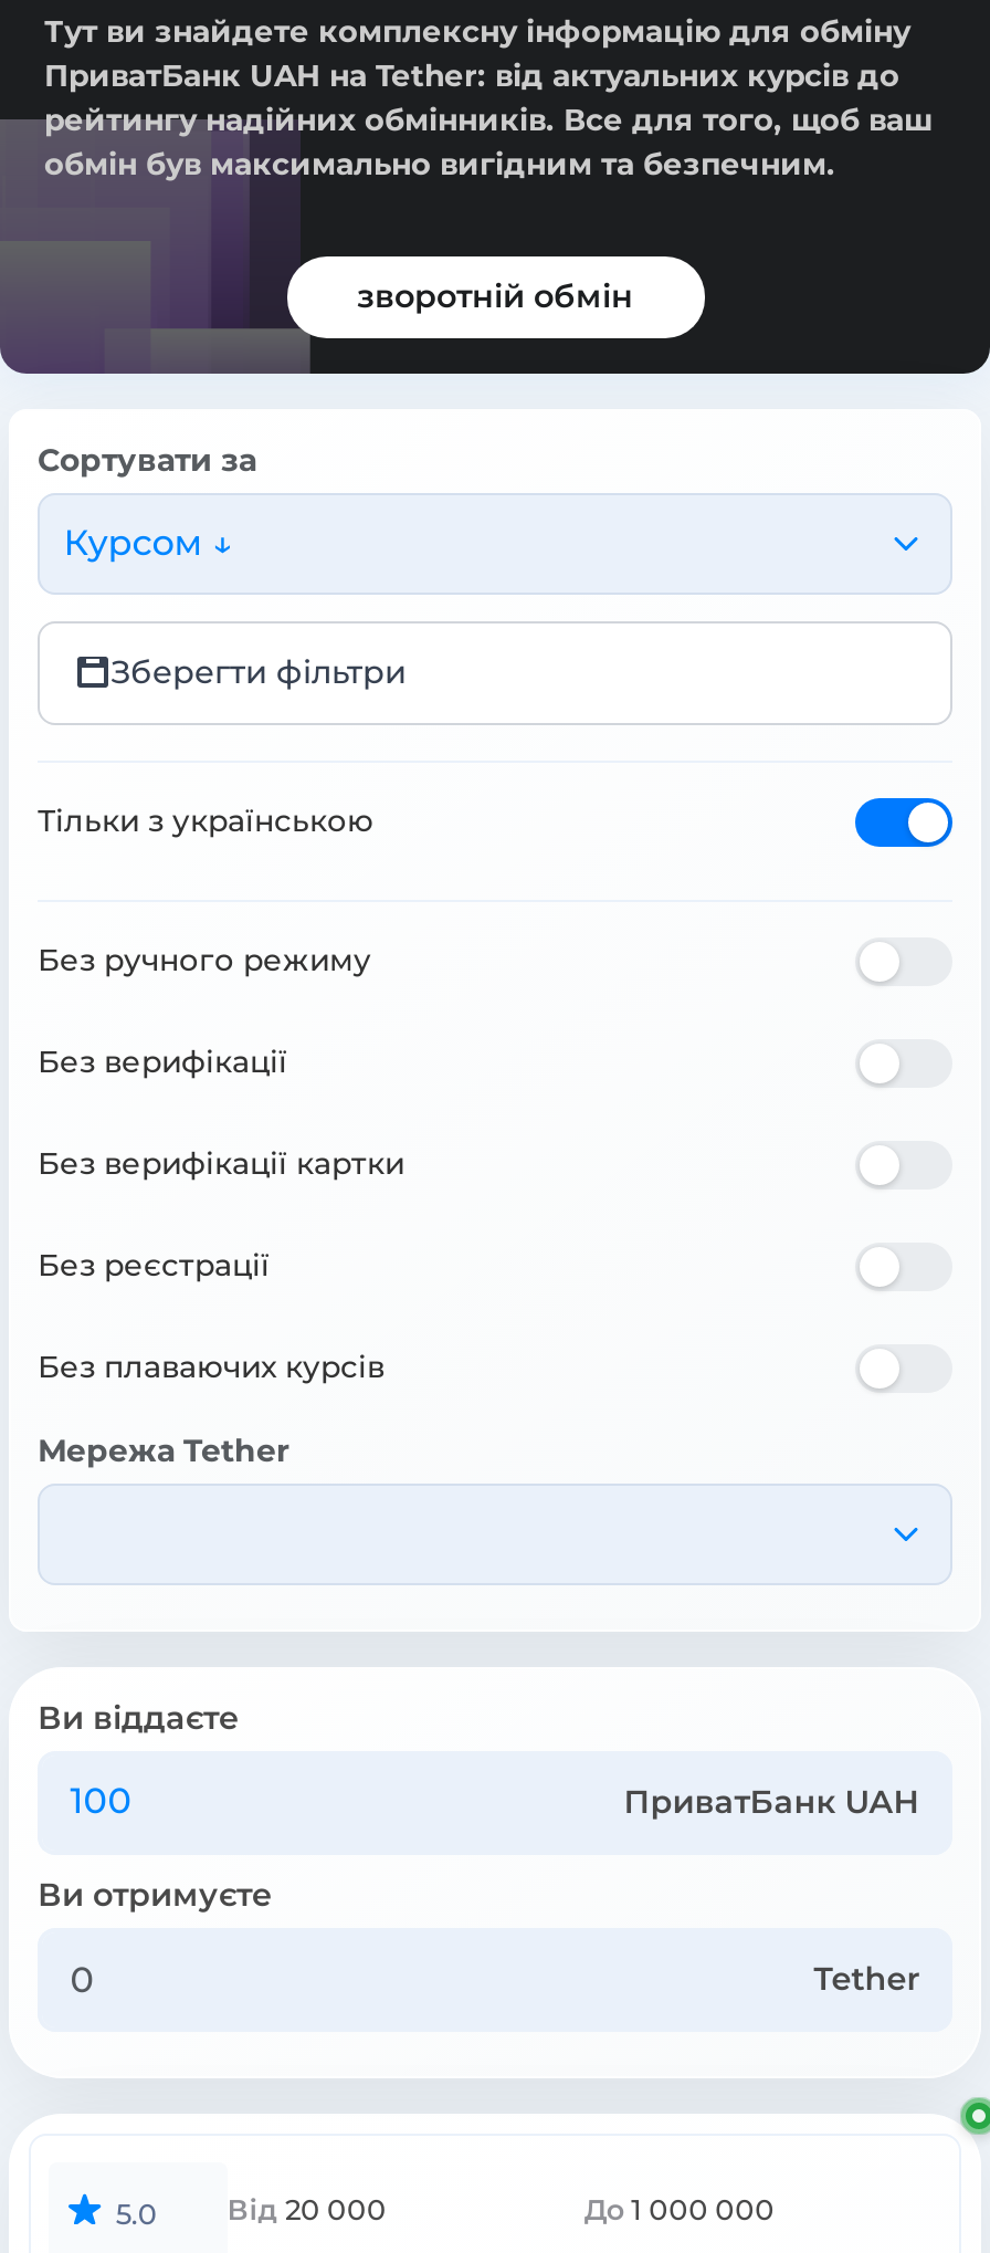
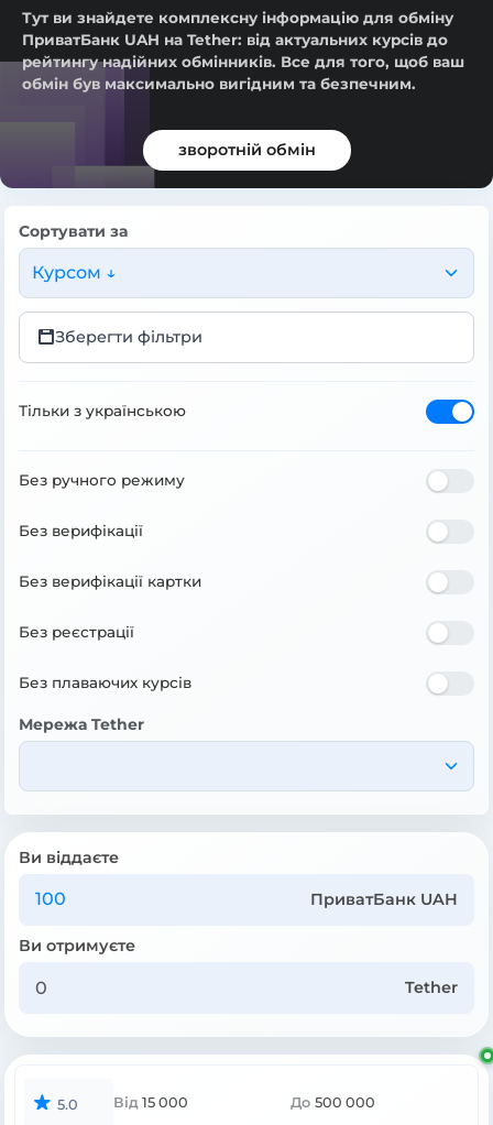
[227,2194,387,2227] Від 20 000 -> [113,1094,188,1111] Від 15 000
[584,2194,775,2227] До 1 000 000 -> [291,1094,375,1111] До 500 000

